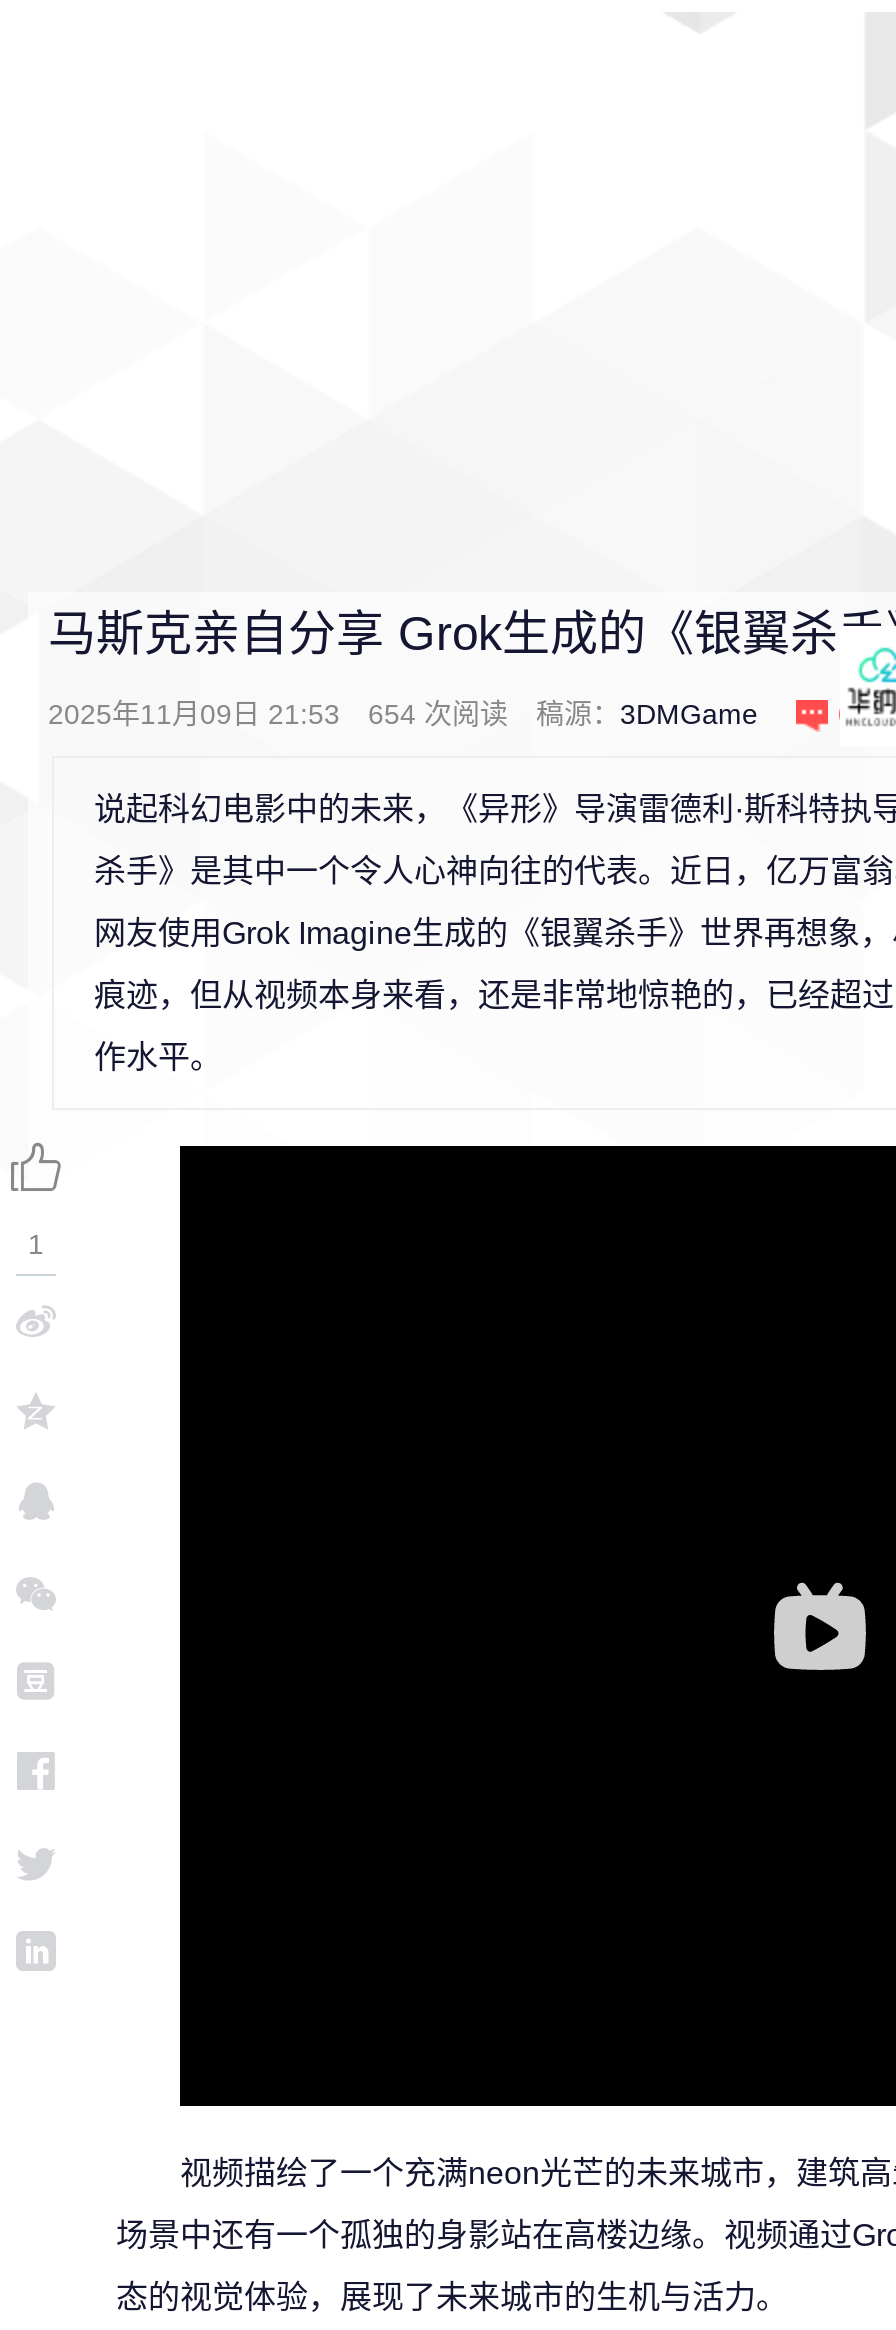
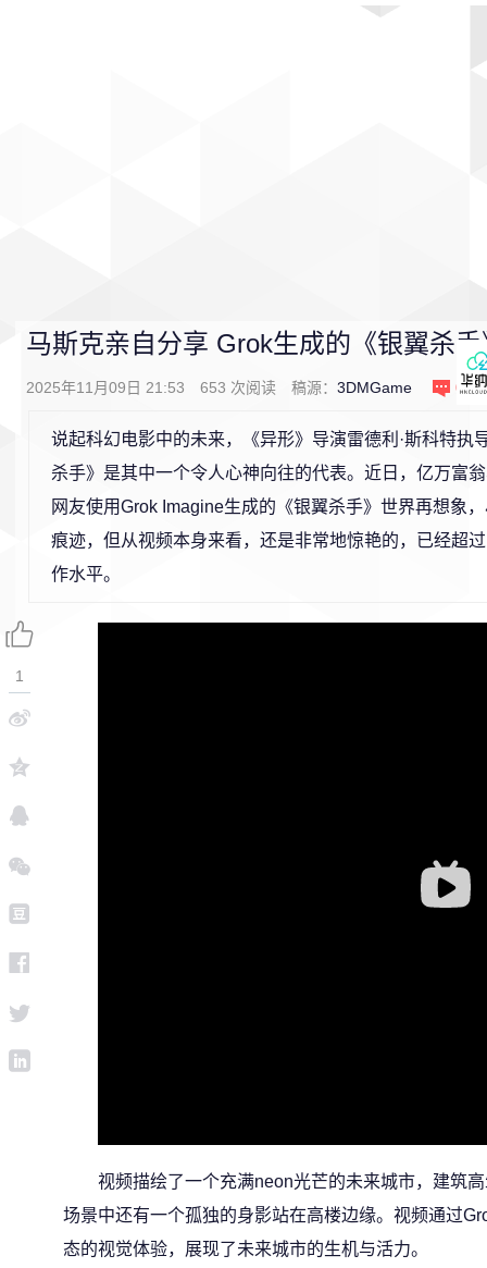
[48,698,758,730] 2025年11月09日 21:53 654次阅读 稿源：3DMGame -> [26,379,412,396] 2025年11月09日 21:53 653次阅读 稿源：3DMGame

